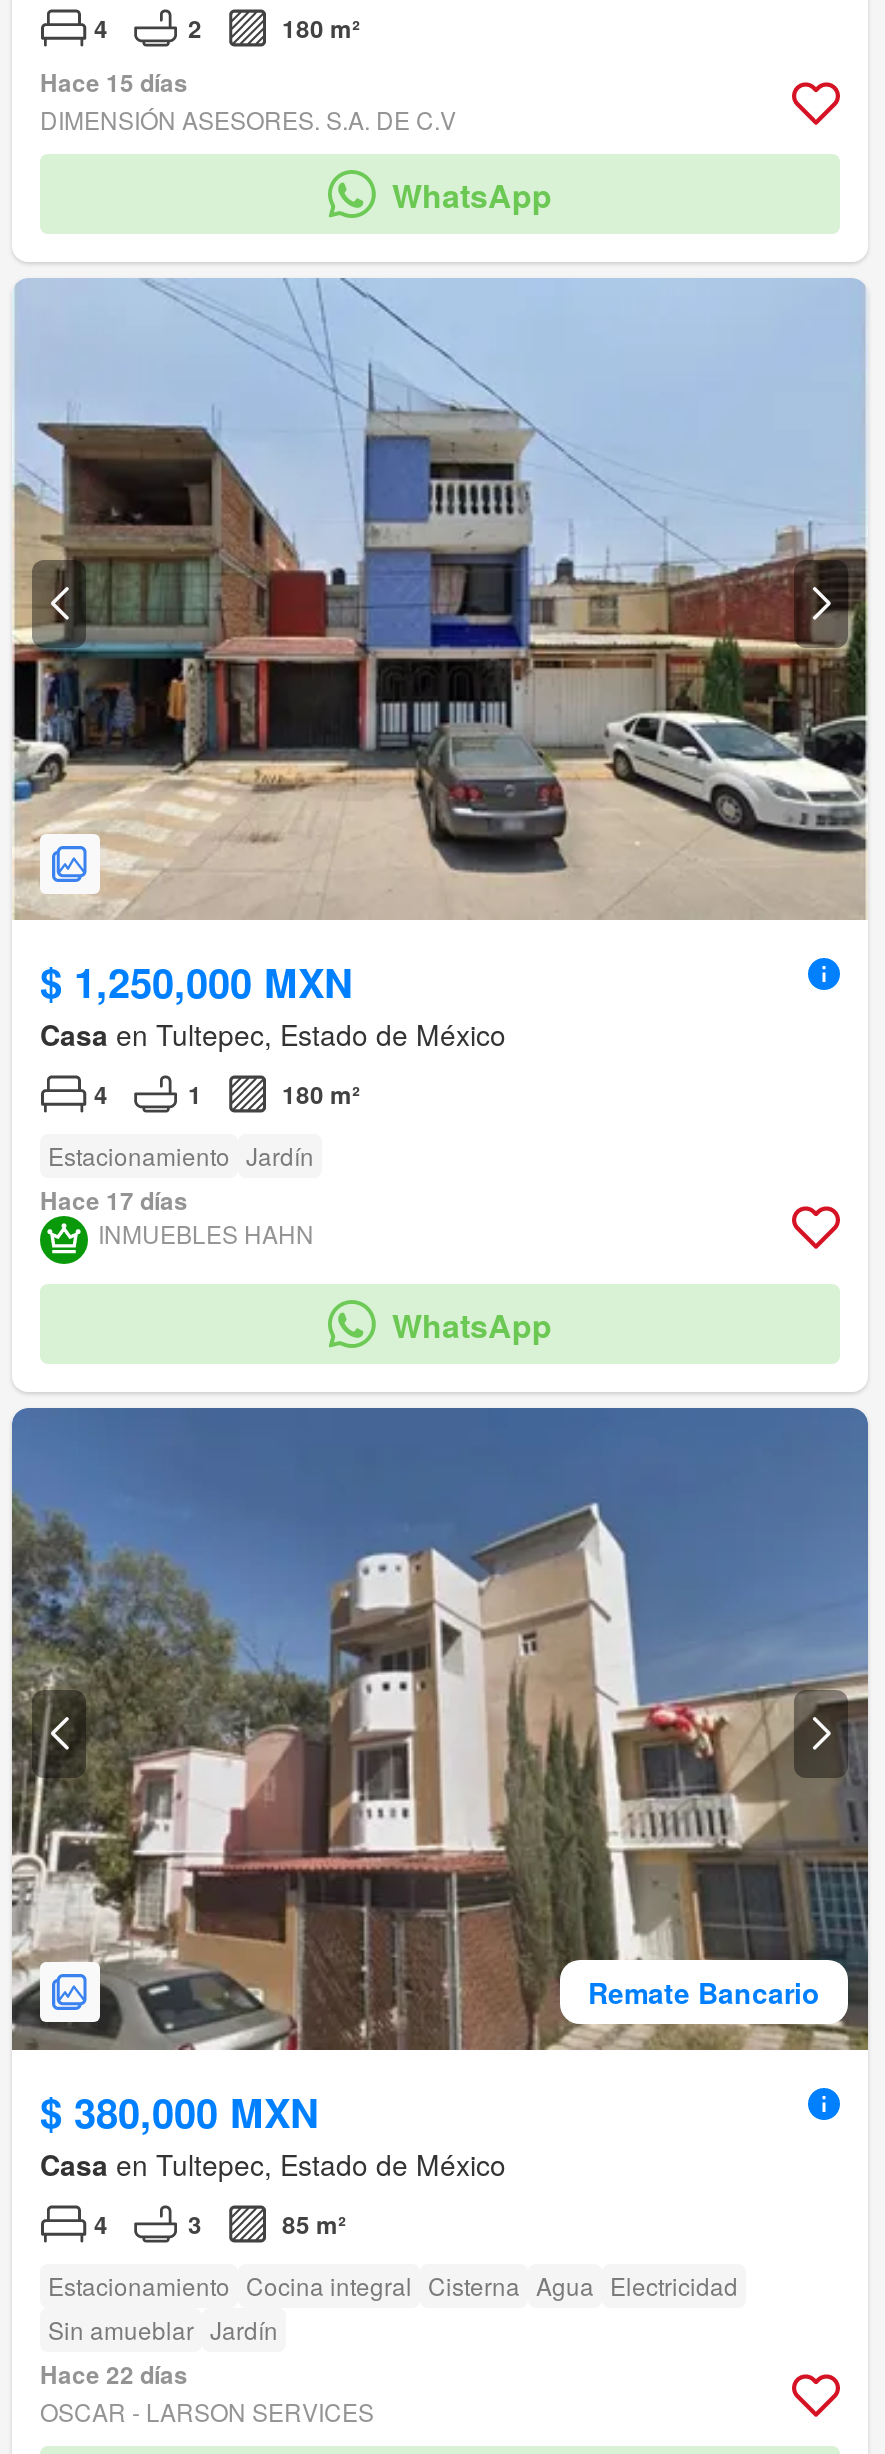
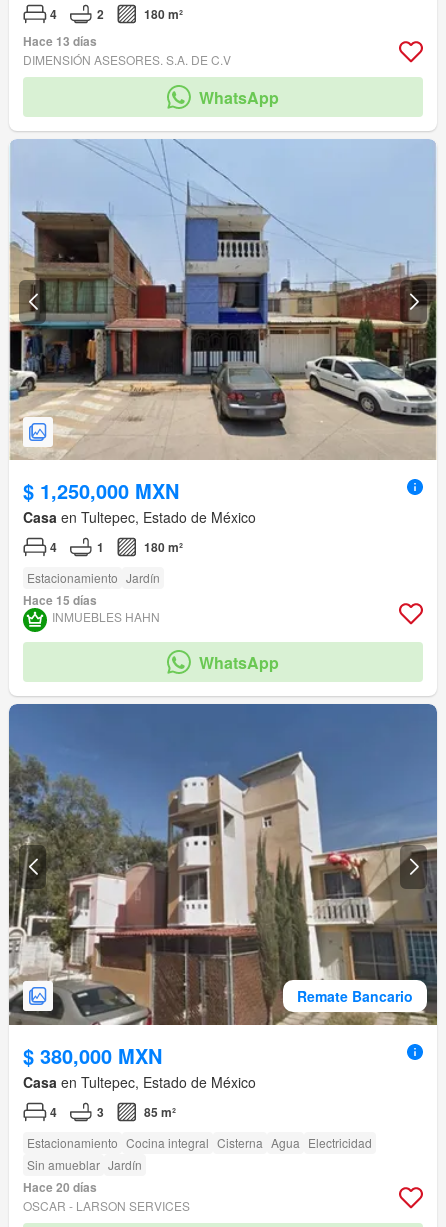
[40,65,188,101] Hace 15 días -> [23,32,97,50] Hace 13 días
[40,1183,188,1219] Hace 17 días -> [23,591,97,609] Hace 15 días
[40,2357,188,2393] Hace 22 días -> [23,1178,97,1196] Hace 20 días

